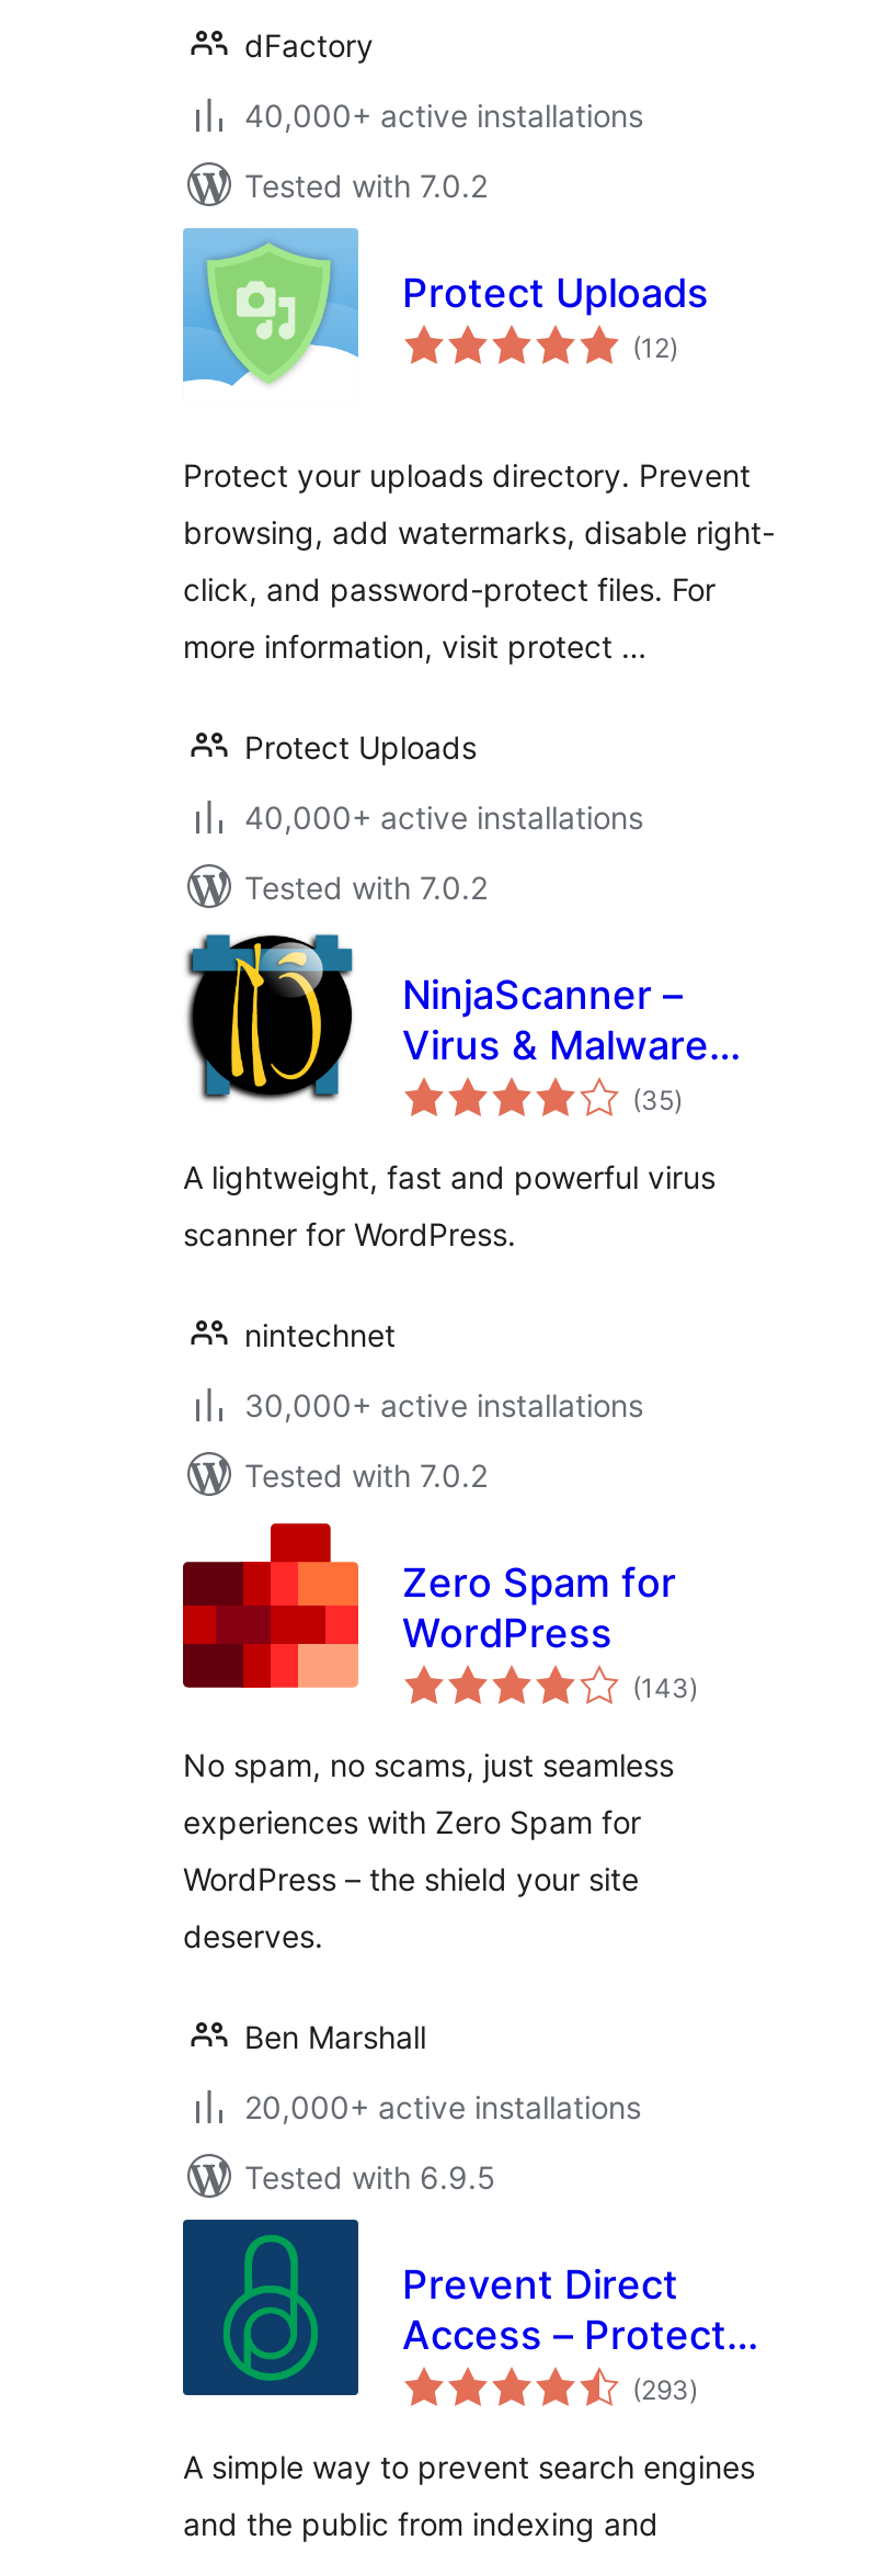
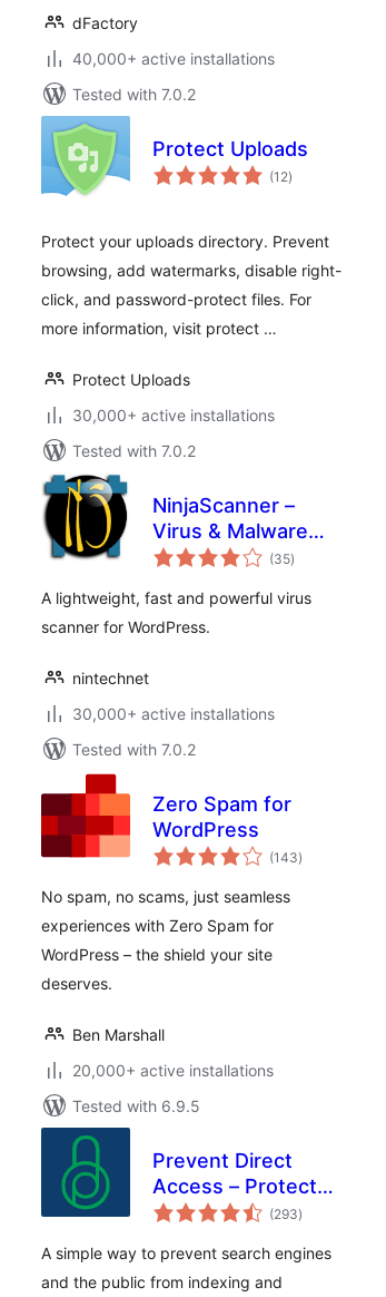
[244,798,643,836] 40,000+ active installations -> [72,406,275,425] 30,000+ active installations

